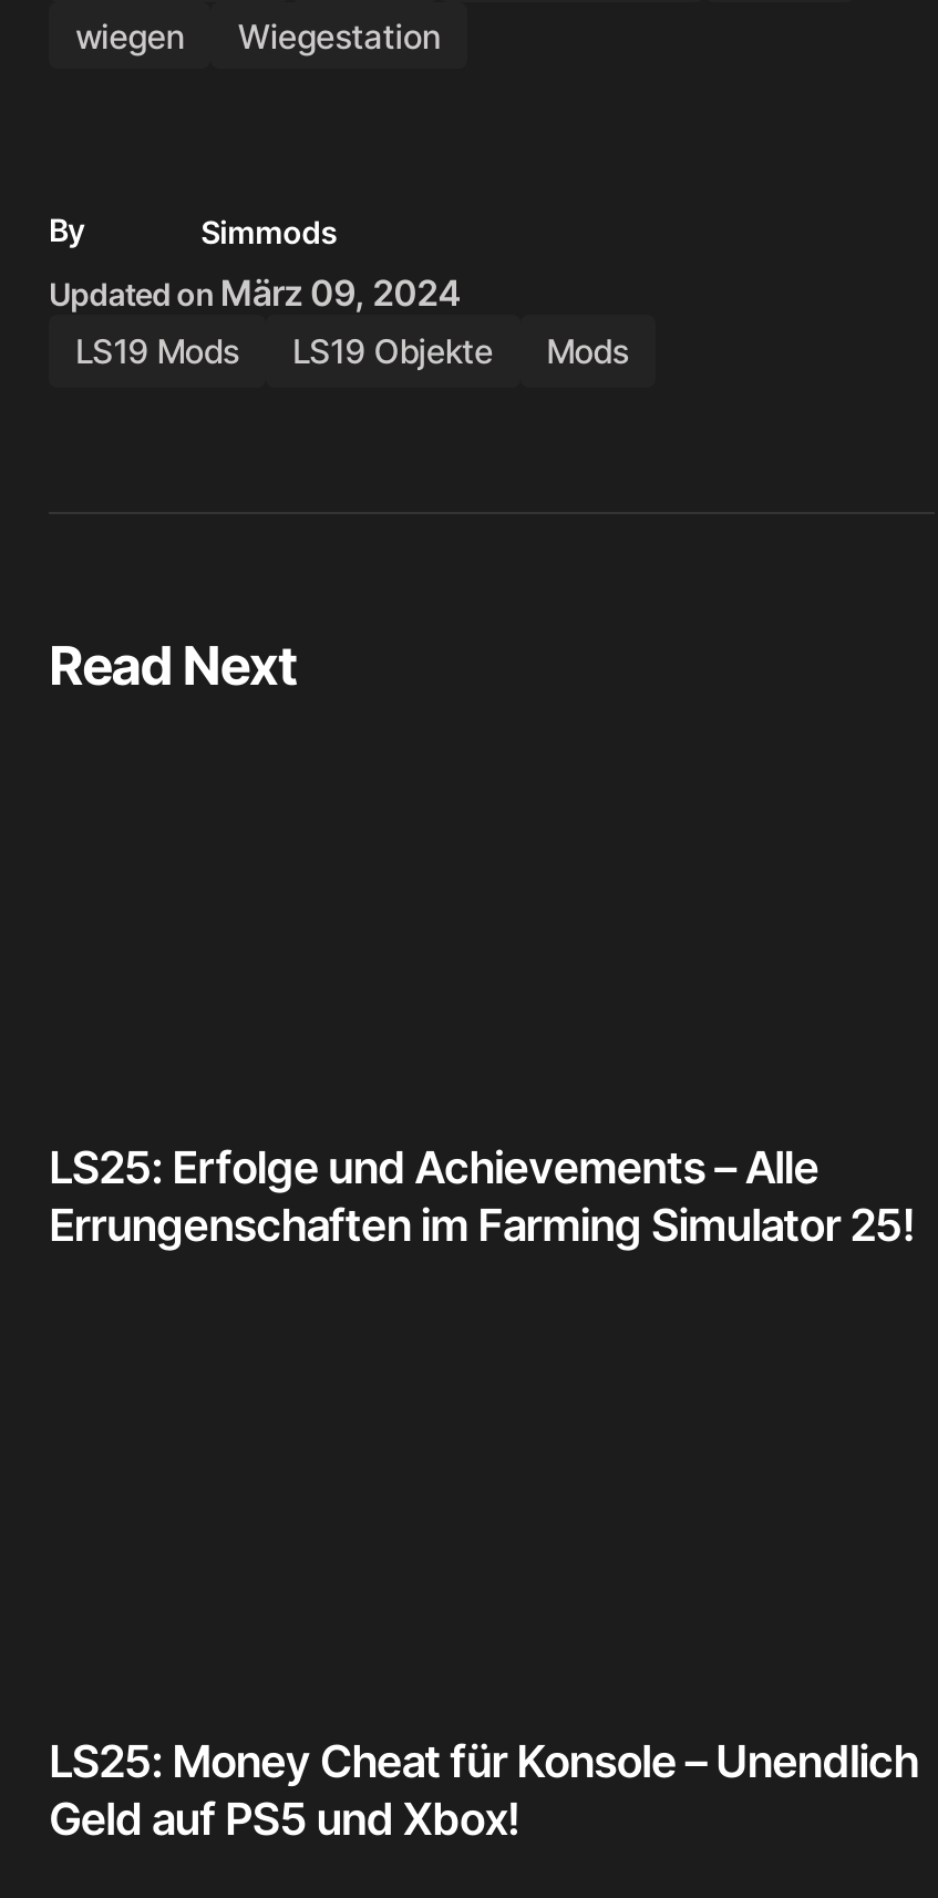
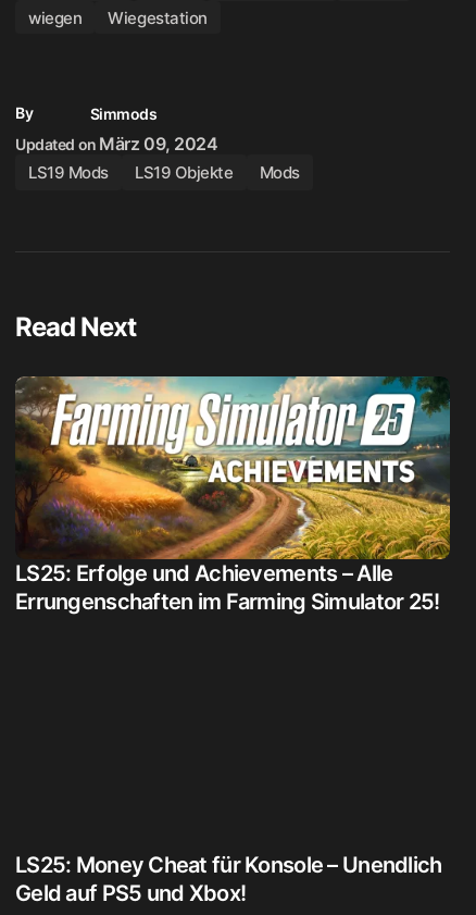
none -> [15,375,451,560] [image]

